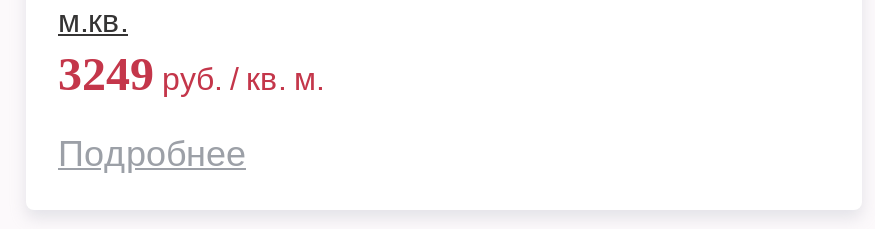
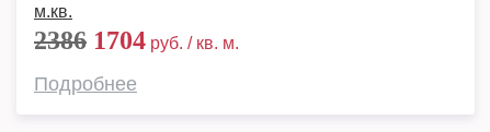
[58,48,324,100] 3249 руб. / кв. м. -> [34,26,239,55] 2386 1704 руб. / кв. м.

